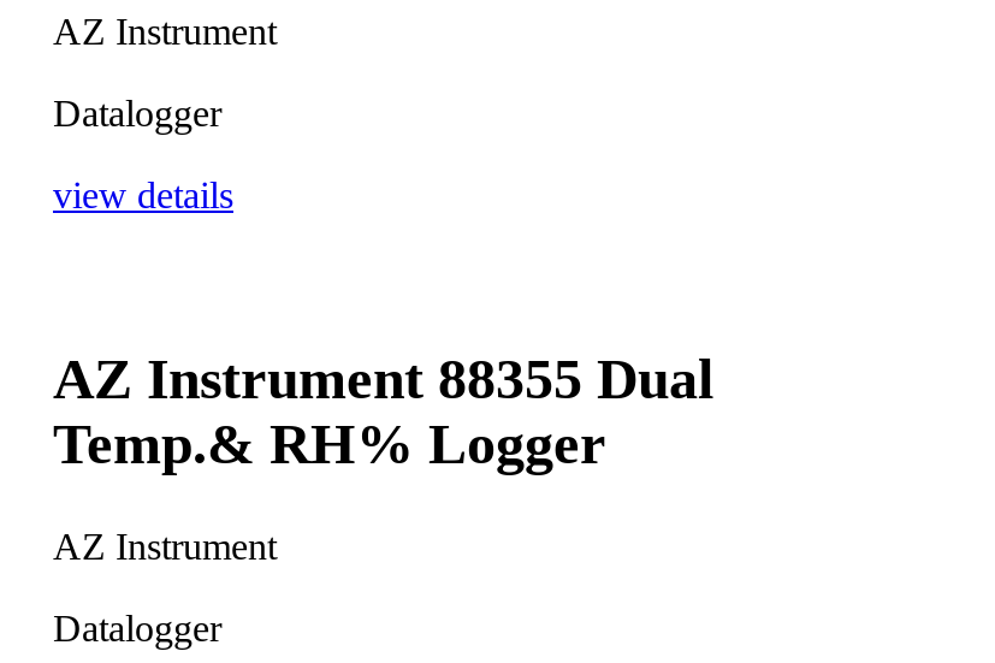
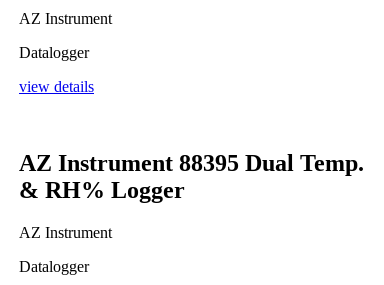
[53,348,715,476] AZ Instrument 88355 Dual | Temp.& RH% Logger -> [19,150,364,203] AZ Instrument 88395 Dual Temp. | & RH% Logger

